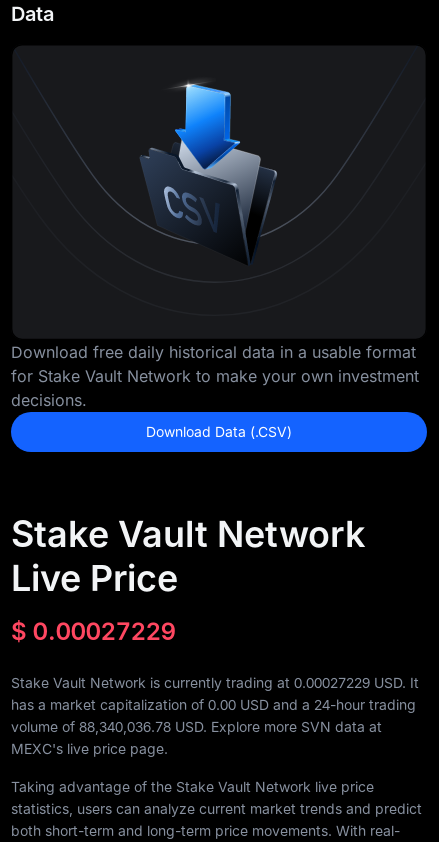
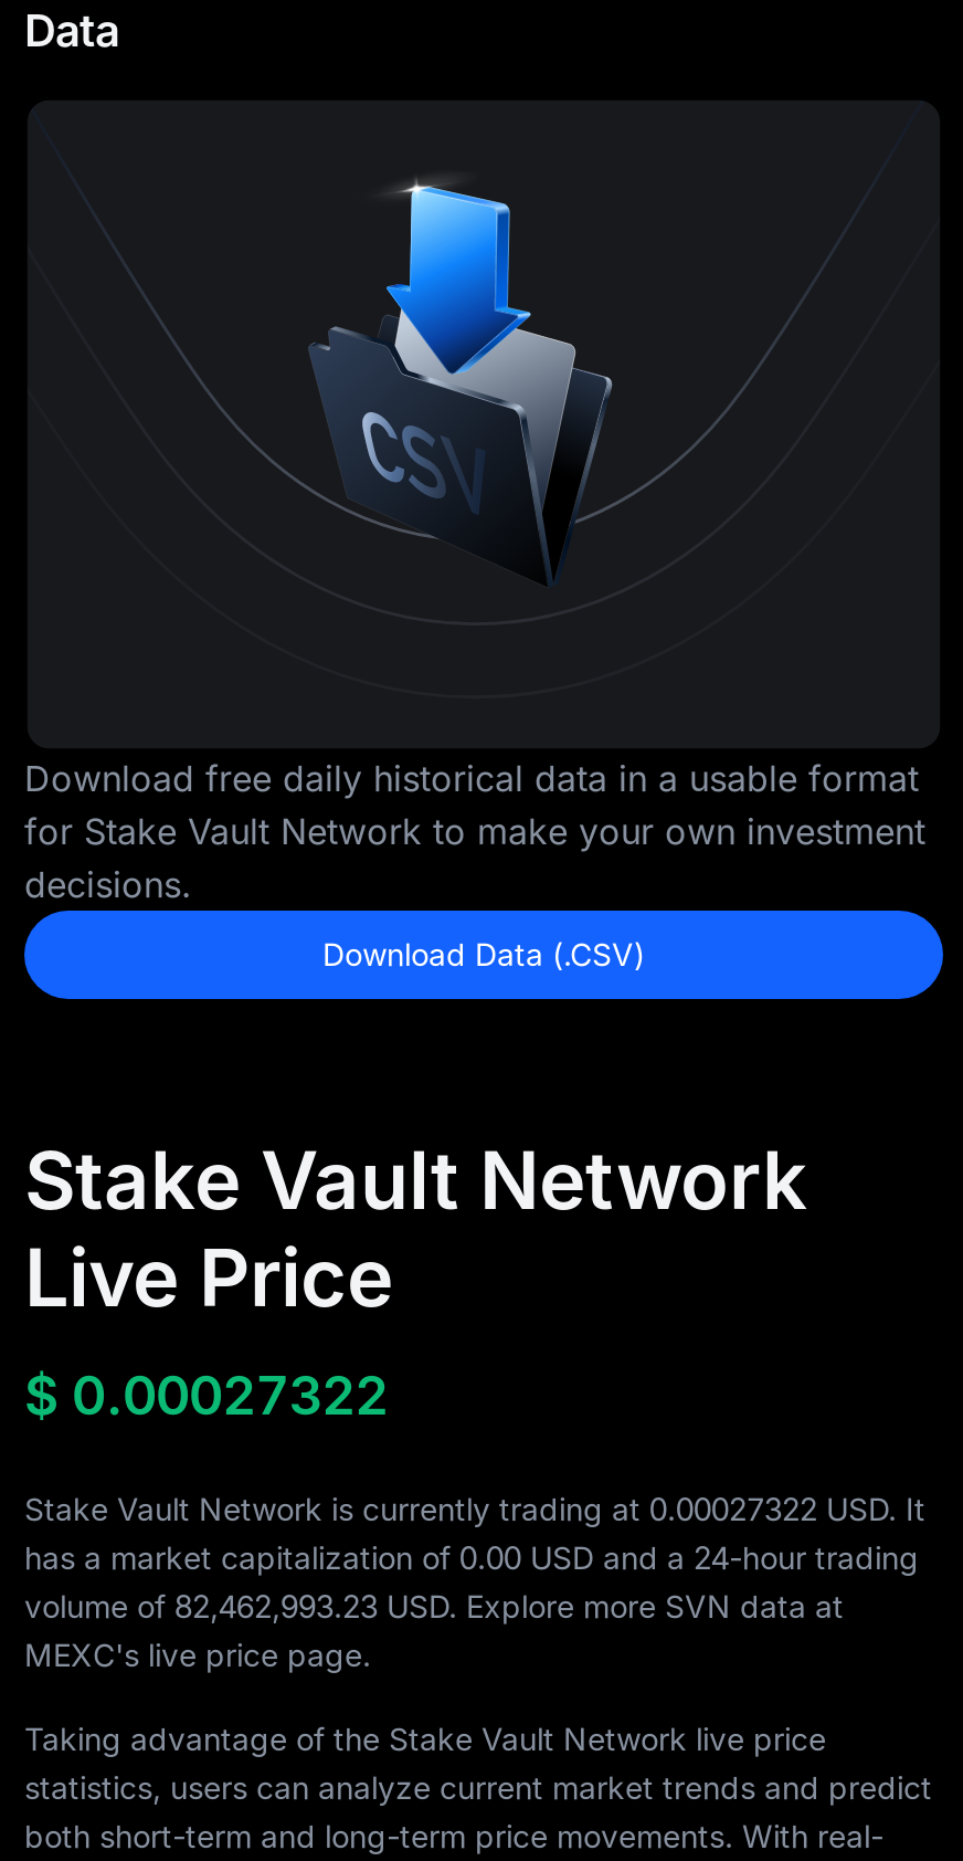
[11,617,176,646] $0.00027229 -> [24,1363,389,1428] $0.00027322
[11,674,419,691] Stake Vault Network is currently trading at 0.00027229 USD. It -> [24,1489,925,1527] Stake Vault Network is currently trading at 0.00027322 USD. It
[11,718,382,735] volume of 88,340,036.78 USD. Explore more SVN data at -> [24,1587,844,1624] volume of 82,462,993.23 USD. Explore more SVN data at

